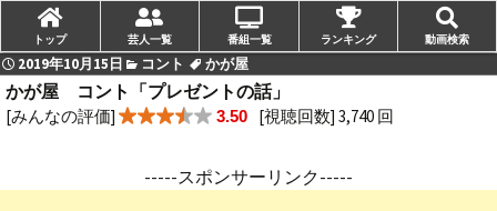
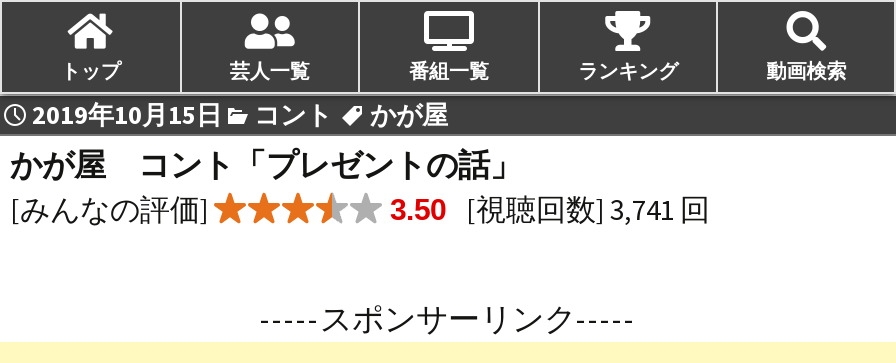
[216,105,394,127] 3.50 [視聴回数] 3,740 回 -> [390,190,710,228] 3.50 [視聴回数] 3,741 回

